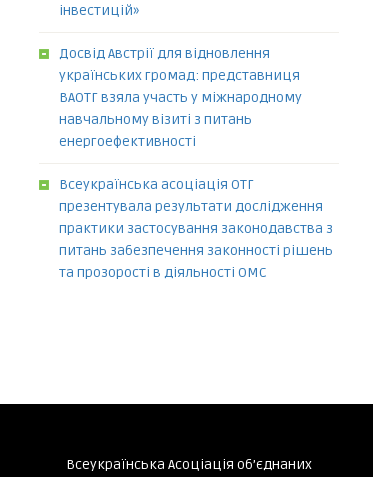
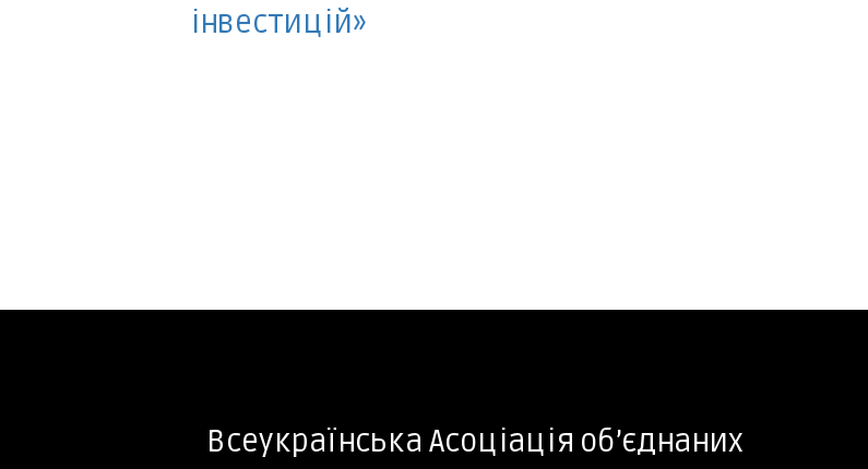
[59,45,333,281] Досвід Австрії для відновлення | українських громад: представниця | ВАОТГ взяла участь у міжнародному | навчальному візиті з питань | енергоефективності | Всеукраїнська асоціація ОТГ | презентувала результати дослідження | практики застосування законодавства з | питань забезпечення законності рішень | та прозорості в діяльності ОМС -> none

